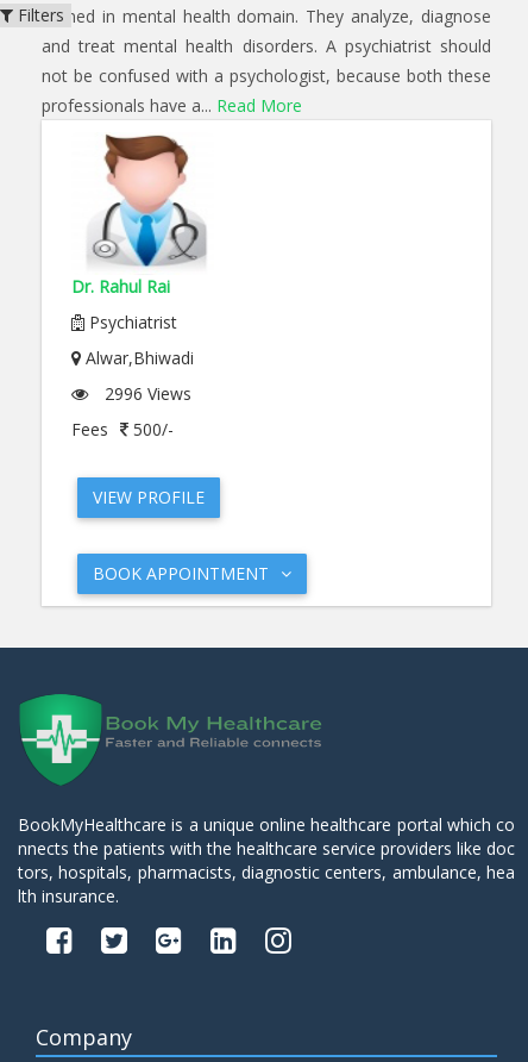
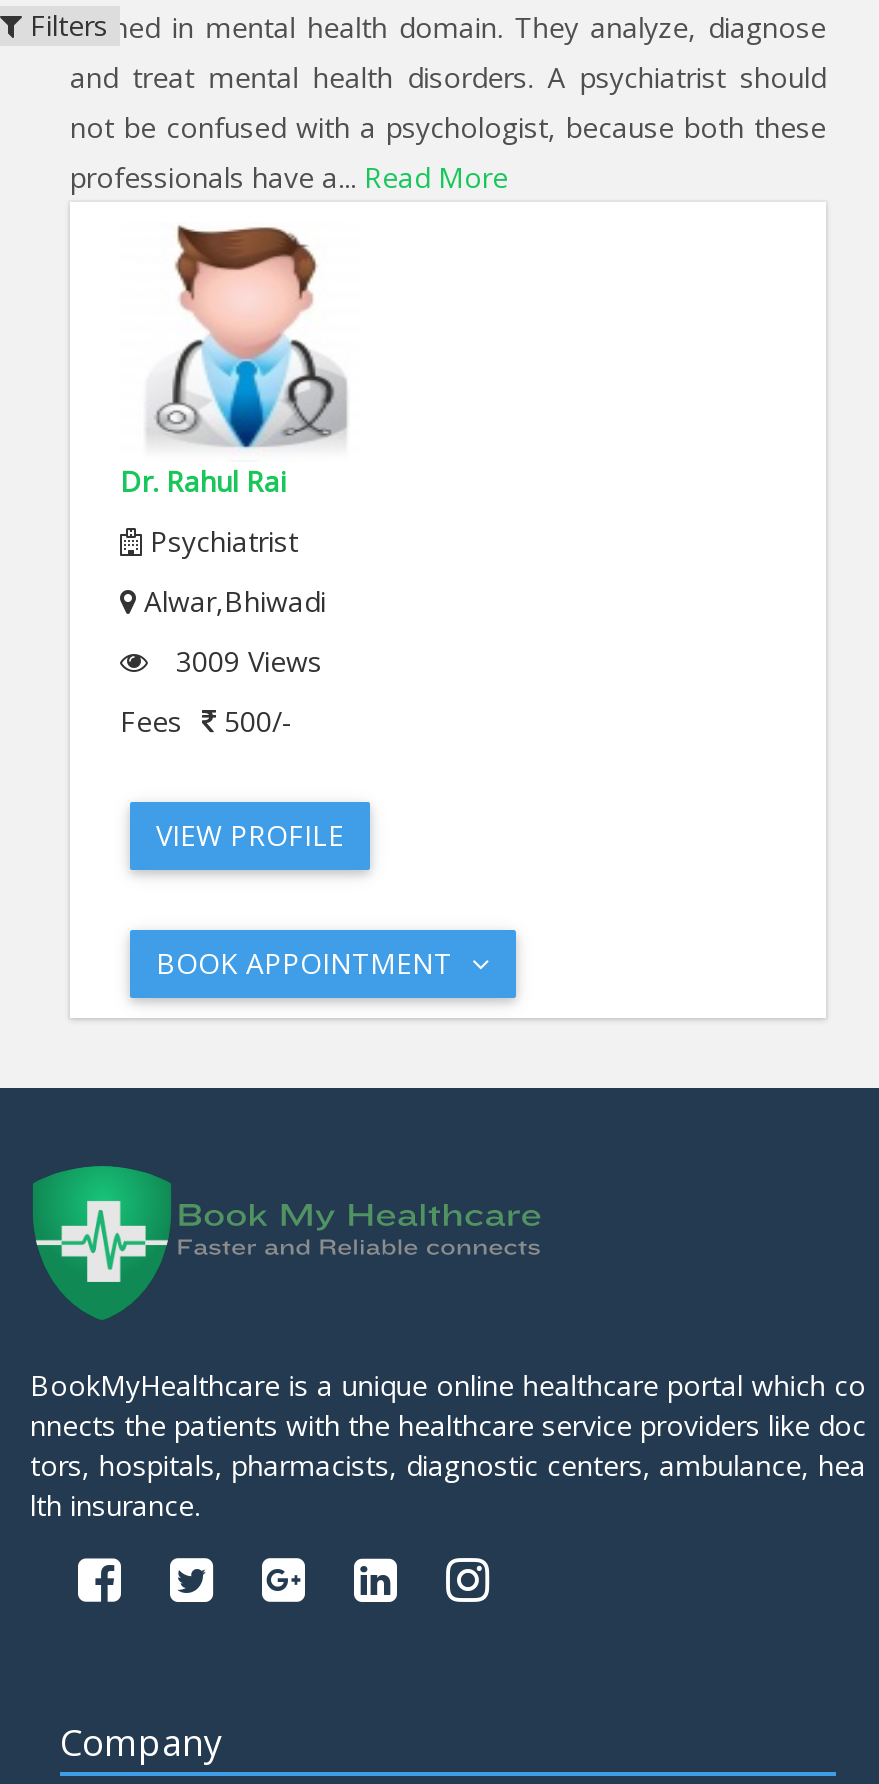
[100,382,191,405] 2996 Views -> [168,642,322,680] 3009 Views

